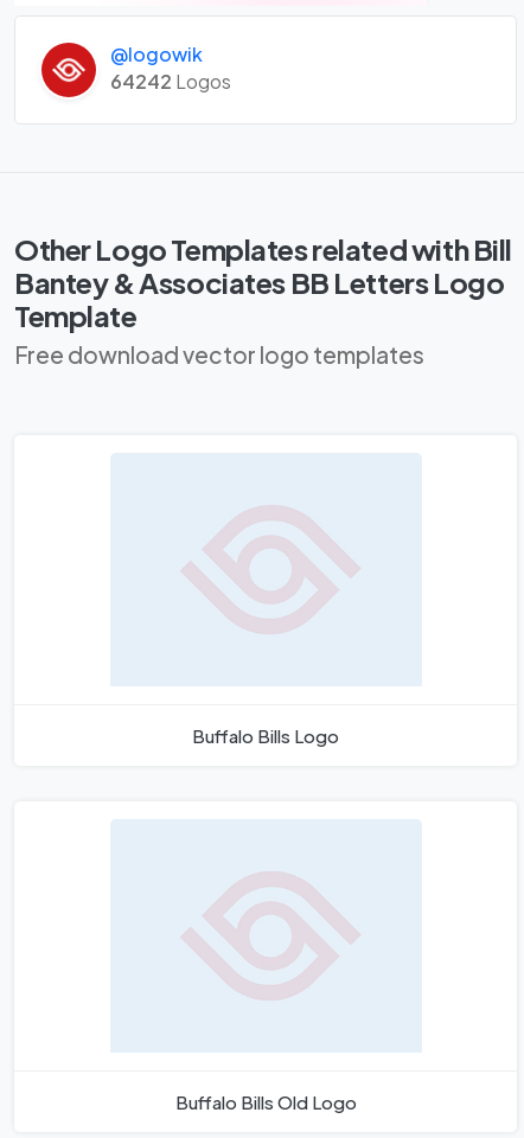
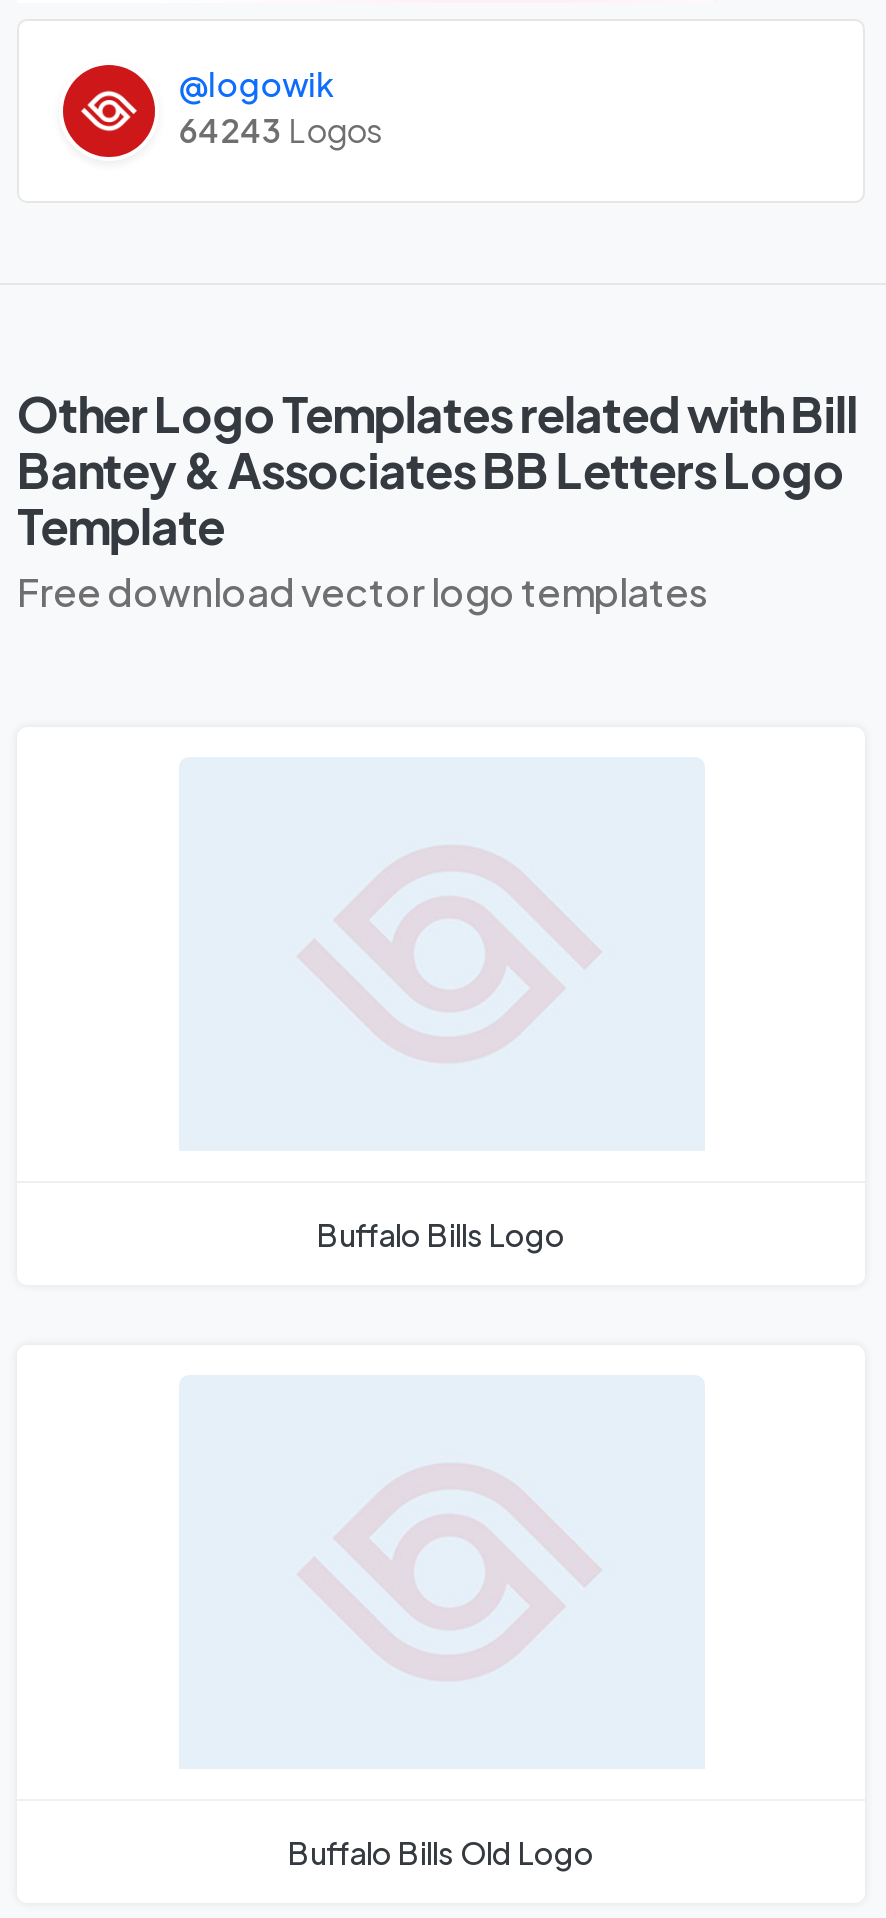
[110,68,231,93] 64242 Logos -> [178,108,382,150] 64243 Logos

